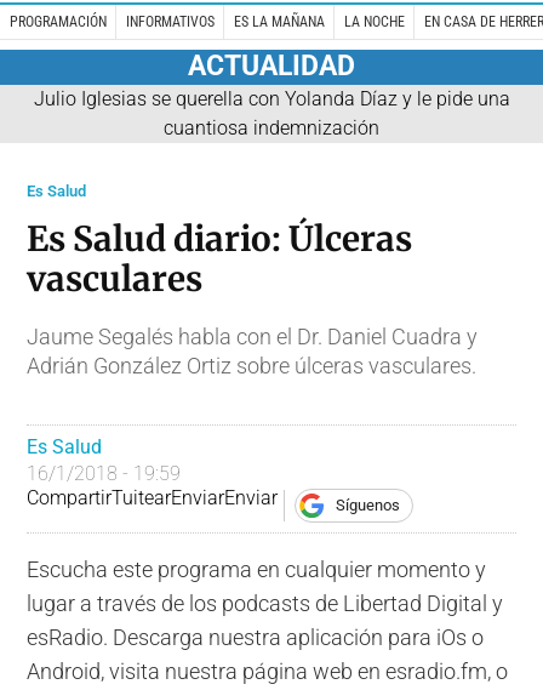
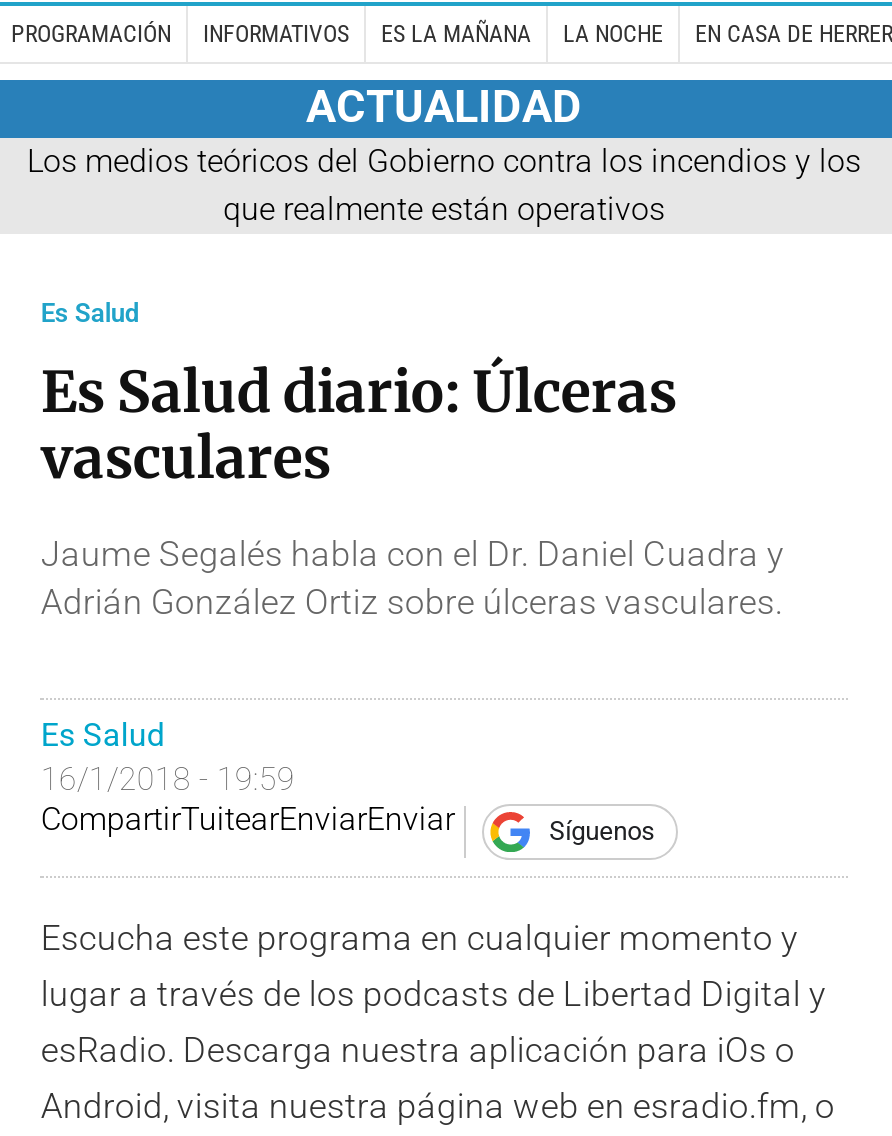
[33,87,510,139] Julio Iglesias se querella con Yolanda Díaz y le pide una | cuantiosa indemnización -> [27,141,861,227] Los medios teóricos del Gobierno contra los incendios y los | que realmente están operativos

